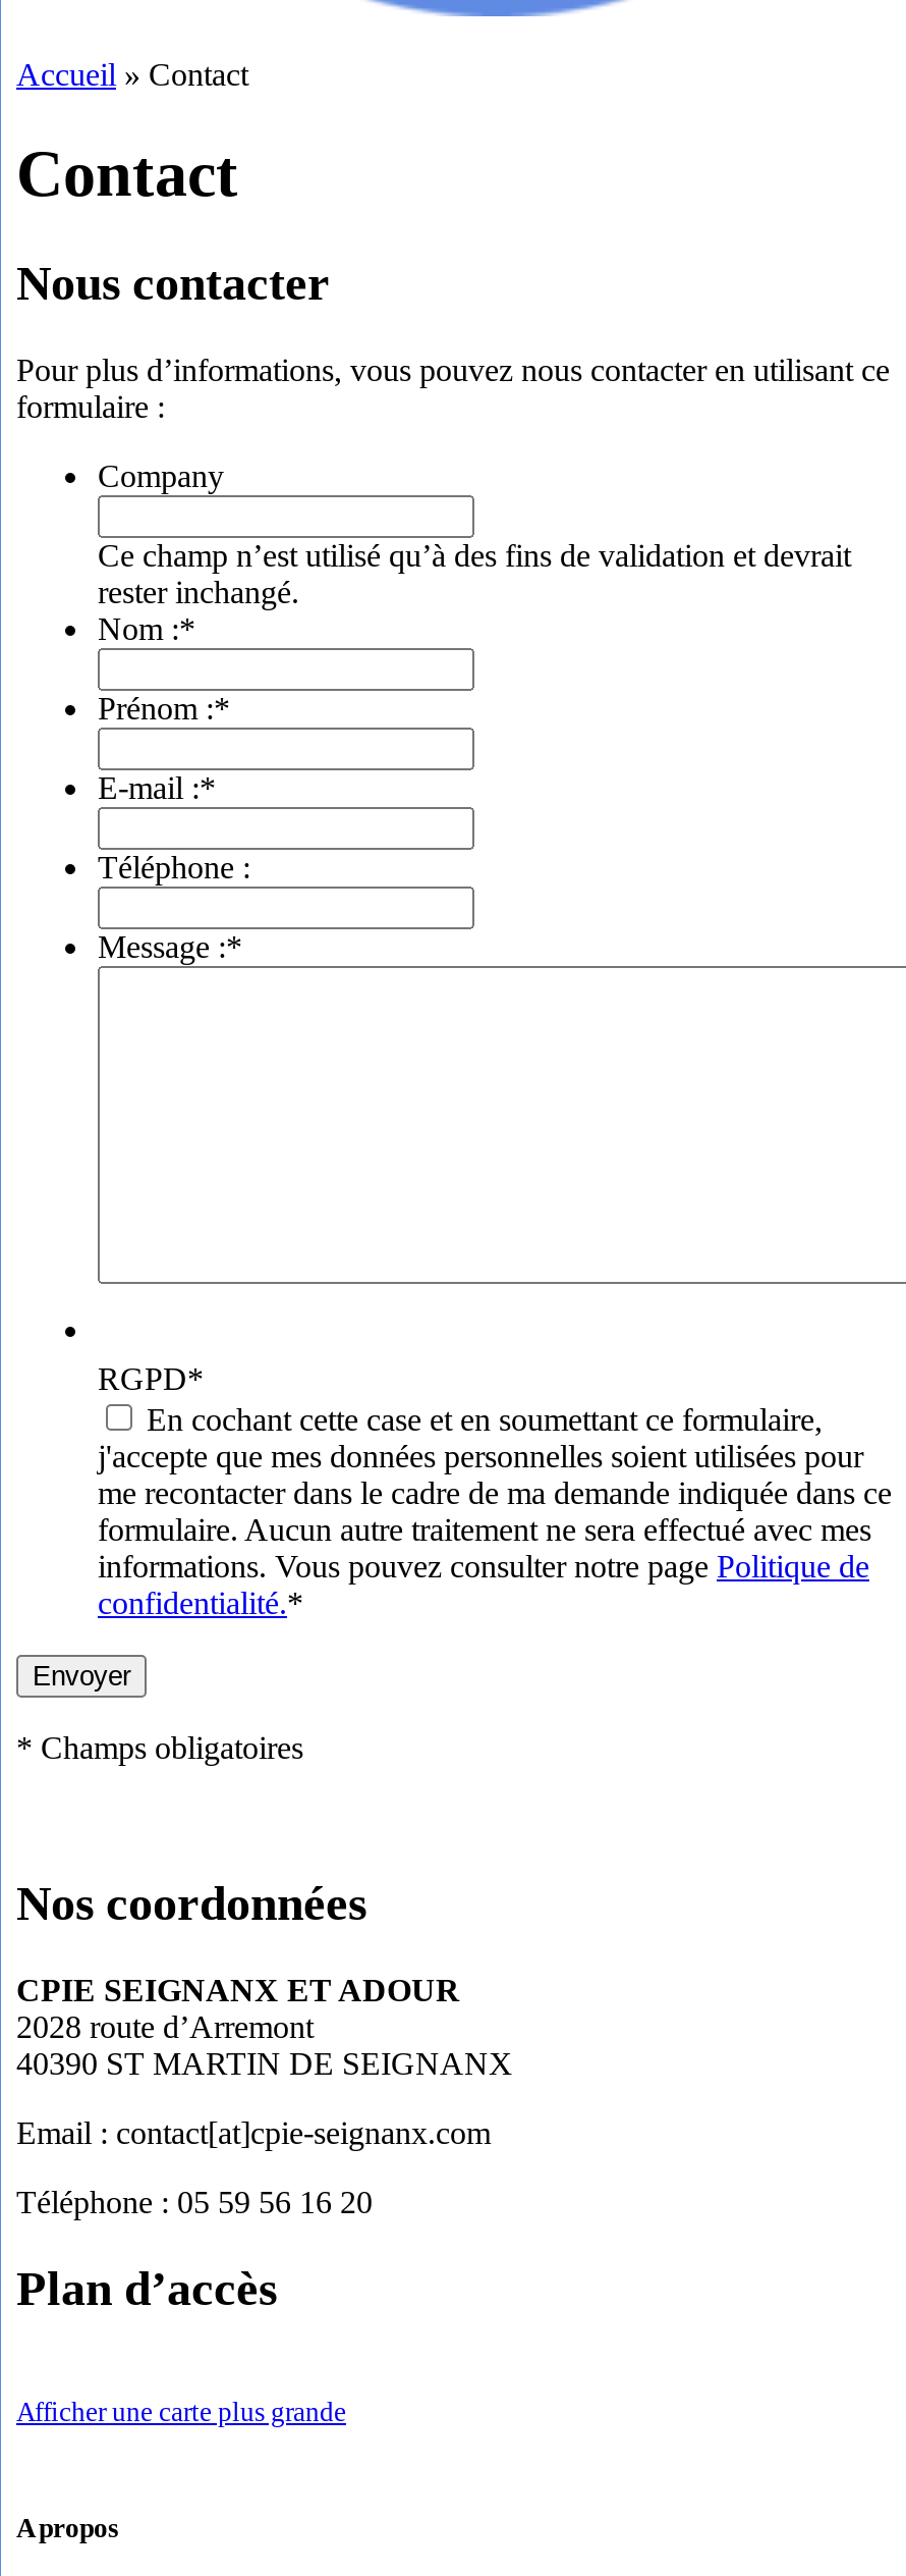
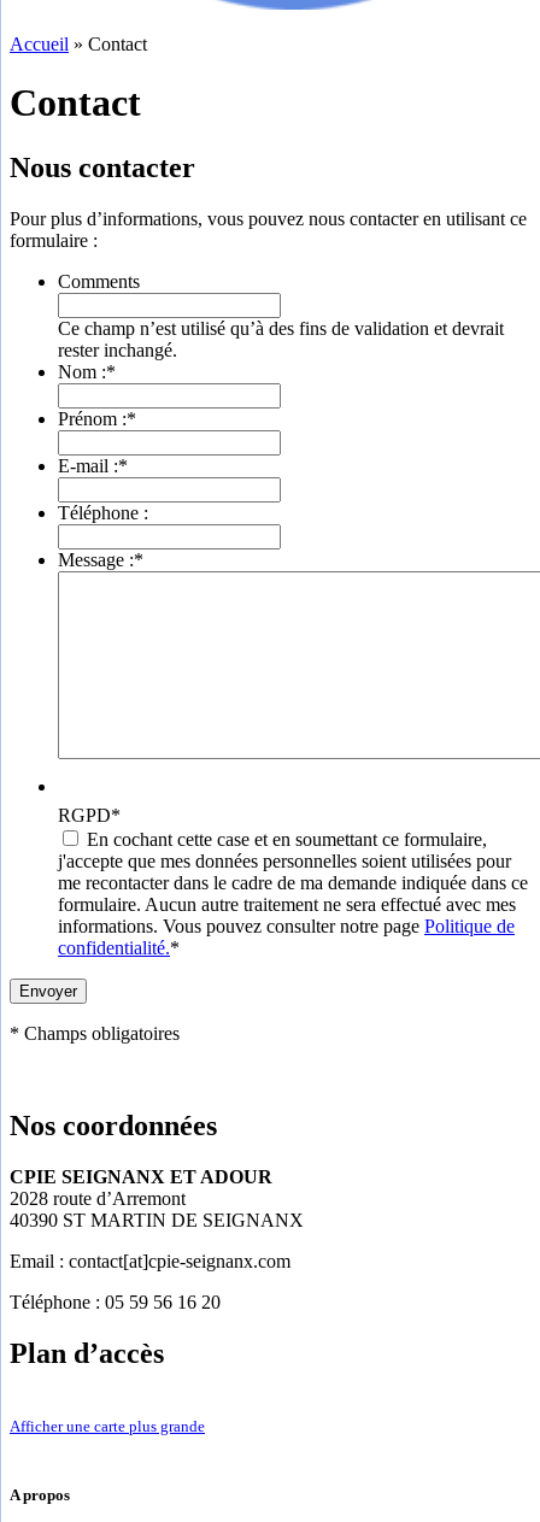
[98,458,224,493] Company -> [58,271,140,291] Comments

